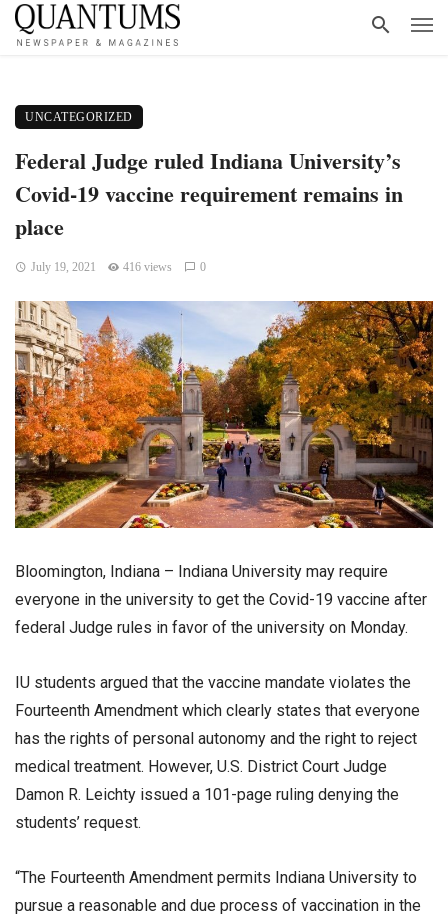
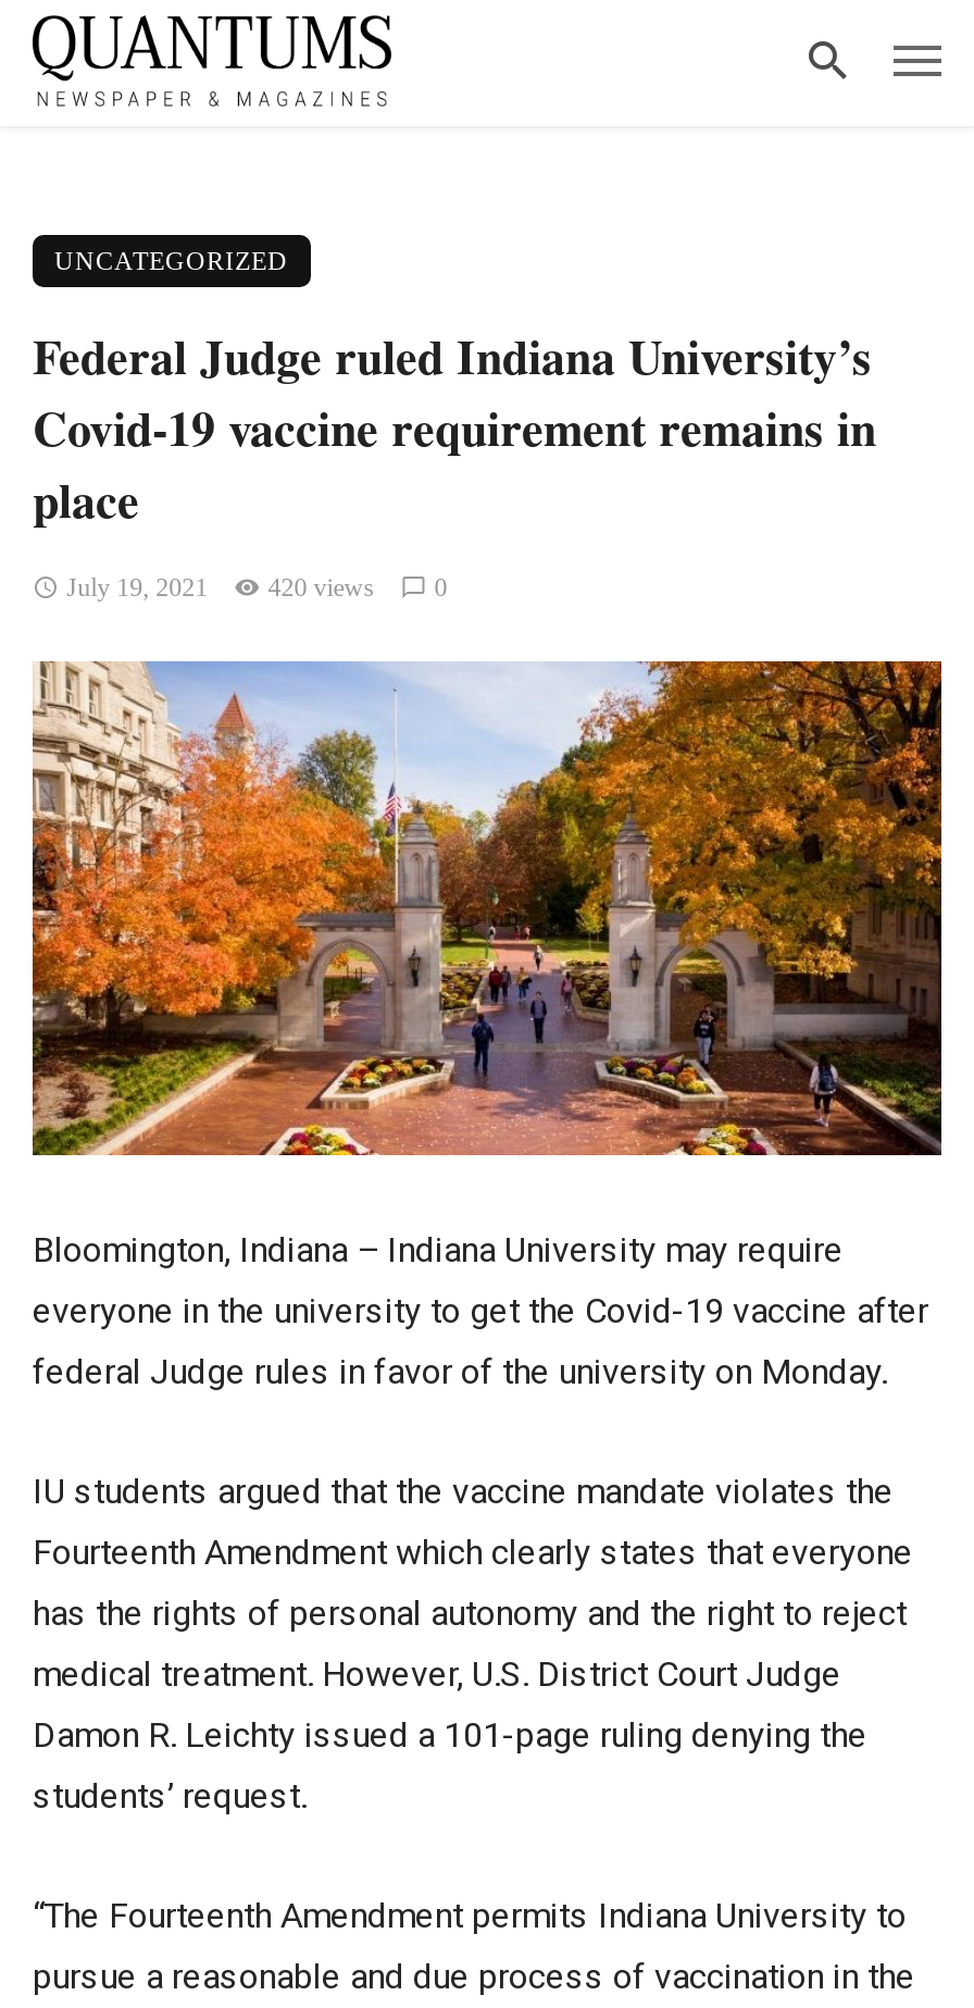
[31,260,206,274] July 19, 2021 416 views 0 -> [67,572,447,603] July 19, 2021 420 views 0

